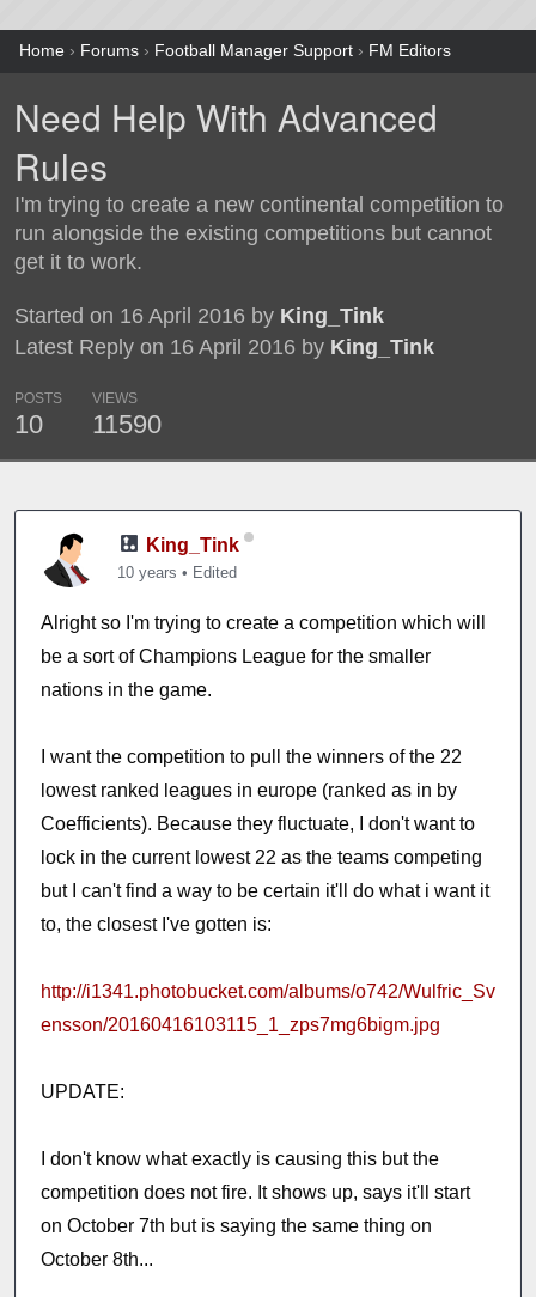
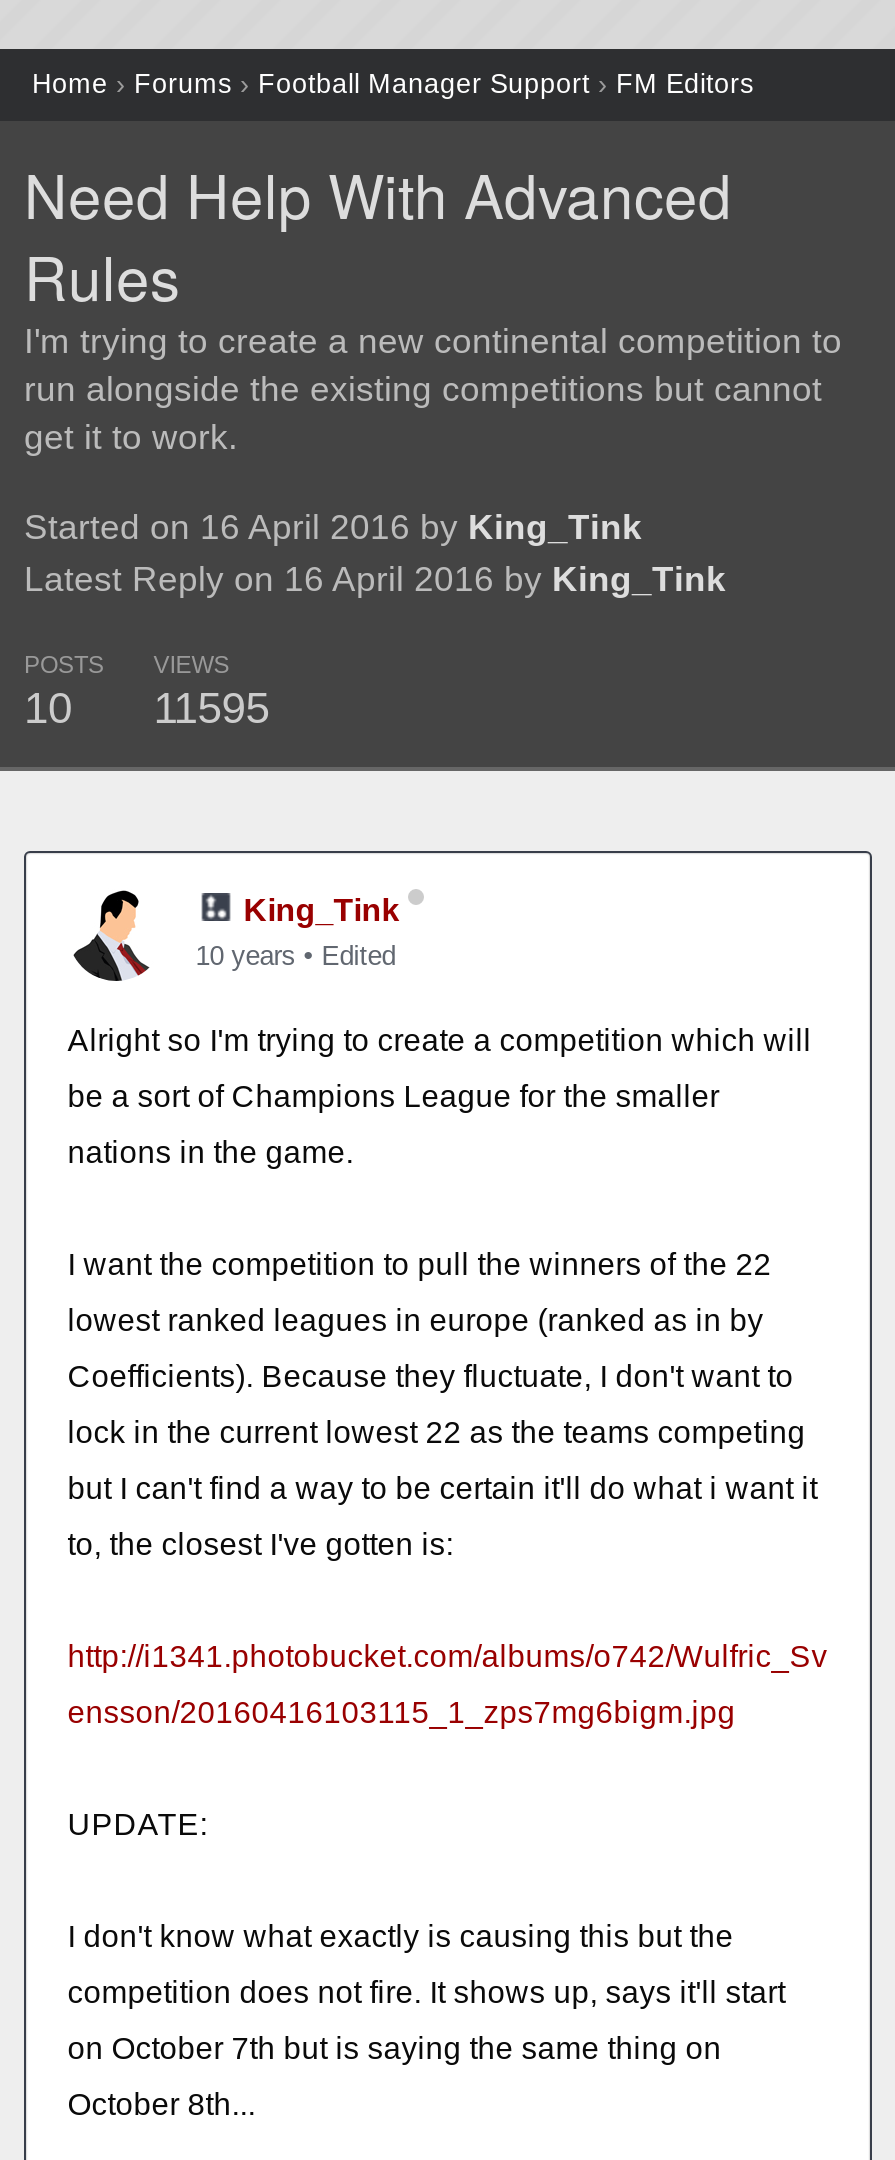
[14,409,161,439] 10 11590 -> [24,683,270,733] 10 11595

